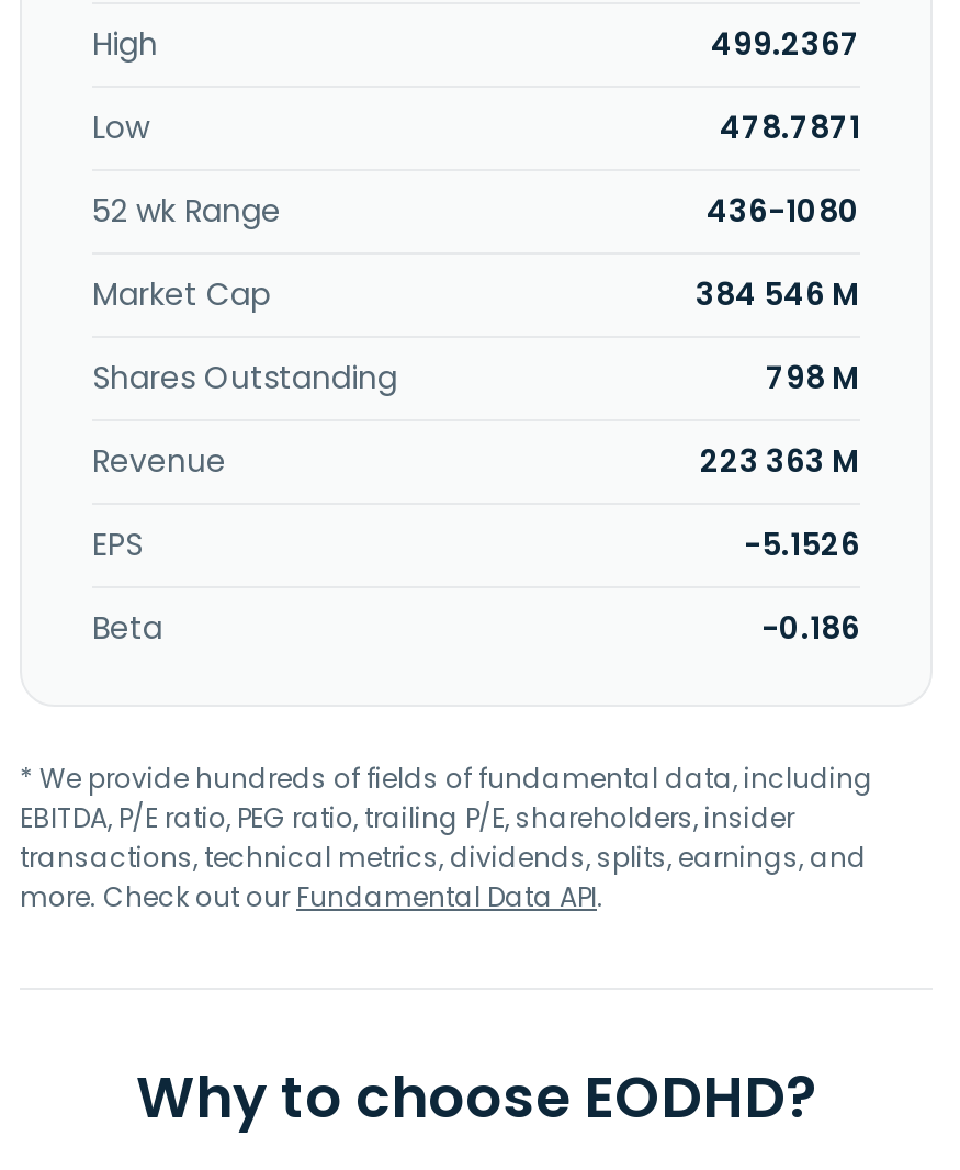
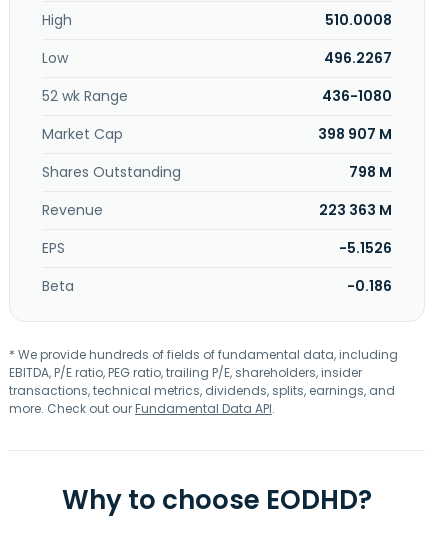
[711,22,860,66] 499.2367 -> [325,10,392,30] 510.0008
[720,105,860,149] 478.7871 -> [324,48,392,68] 496.2267
[696,272,860,316] 384 546 M -> [318,124,392,144] 398 907 M

